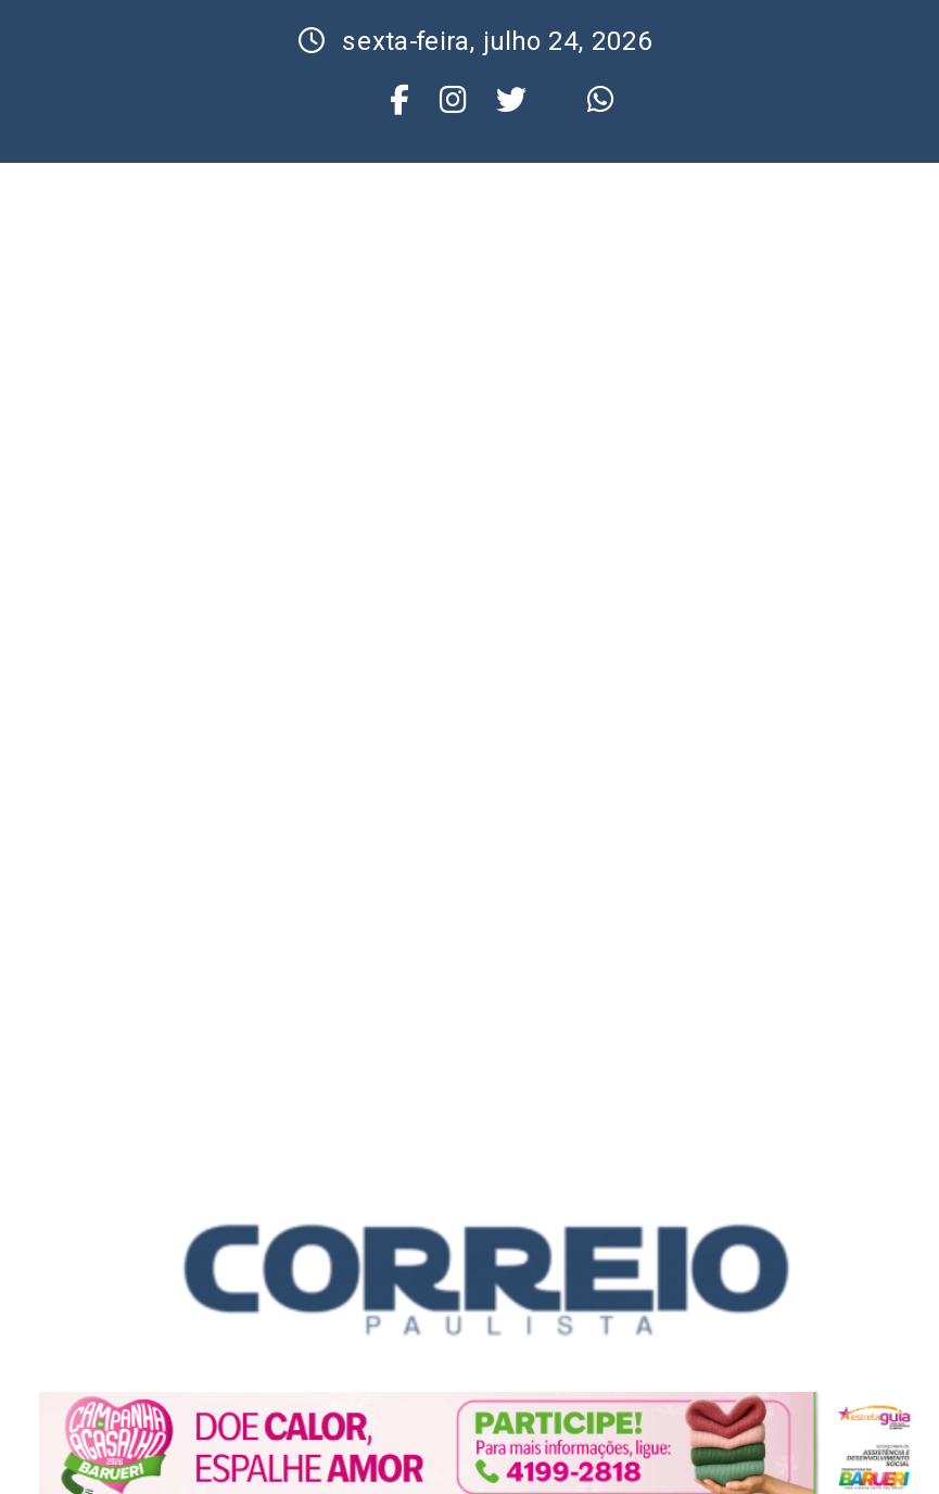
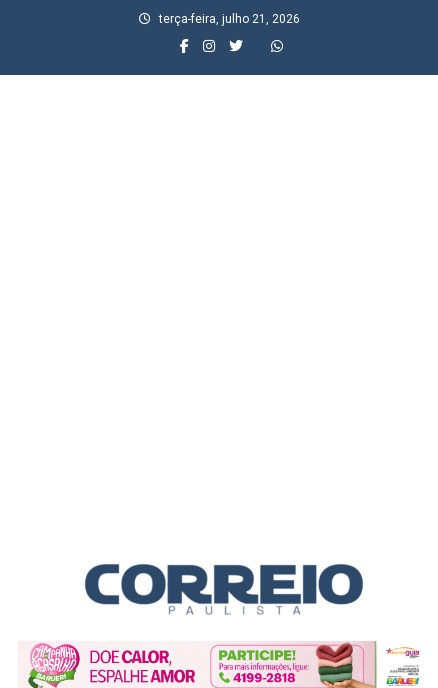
[342,26,652,56] sexta-feira, julho 24, 2026 -> [158,12,299,26] terça-feira, julho 21, 2026

